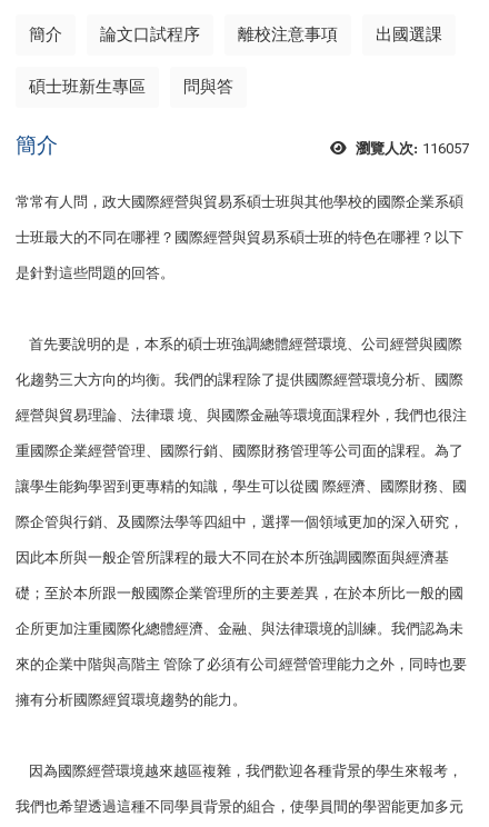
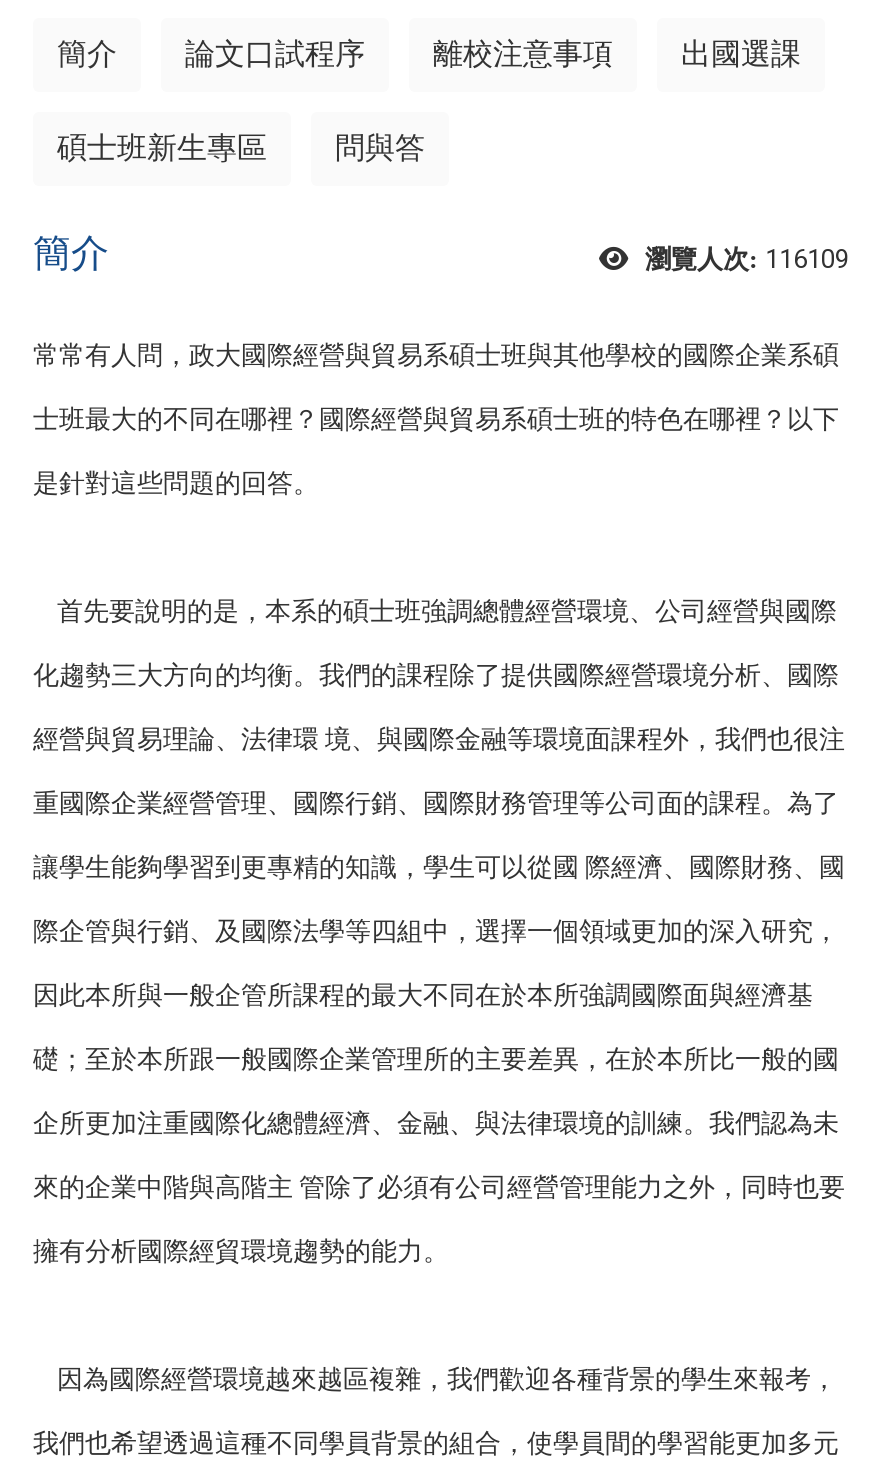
[356,140,469,156] 瀏覽人次: 116057 -> [645,243,849,273] 瀏覽人次: 116109

